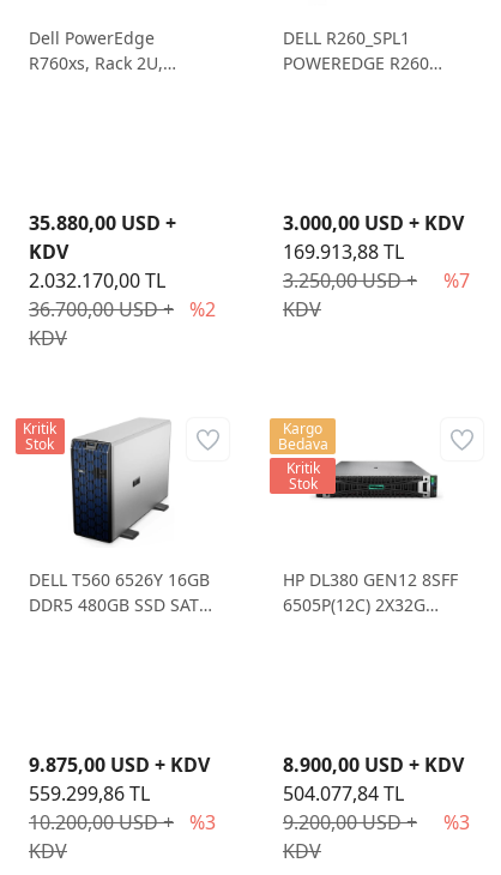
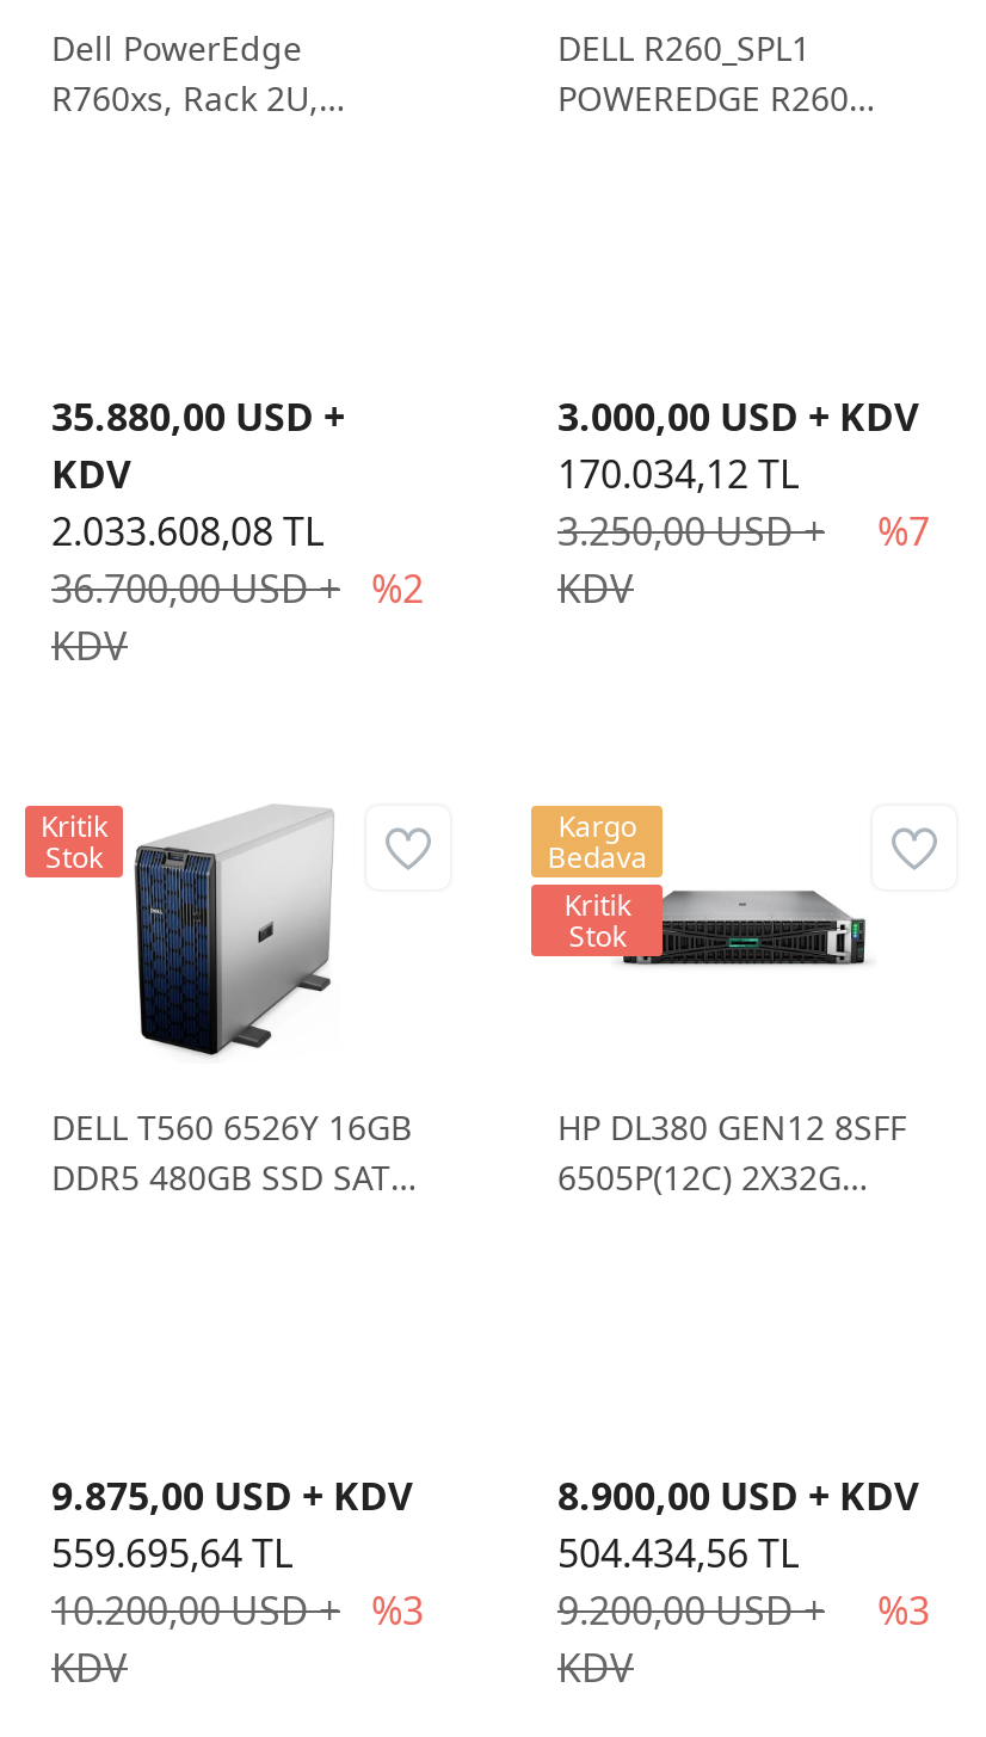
[283,239,404,265] 169.913,88 TL -> [557,448,799,500] 170.034,12 TL
[29,267,165,294] 2.032.170,00 TL -> [51,505,323,558] 2.033.608,08 TL
[29,780,150,806] 559.299,86 TL -> [51,1526,292,1579] 559.695,64 TL
[283,780,404,806] 504.077,84 TL -> [557,1526,799,1579] 504.434,56 TL

